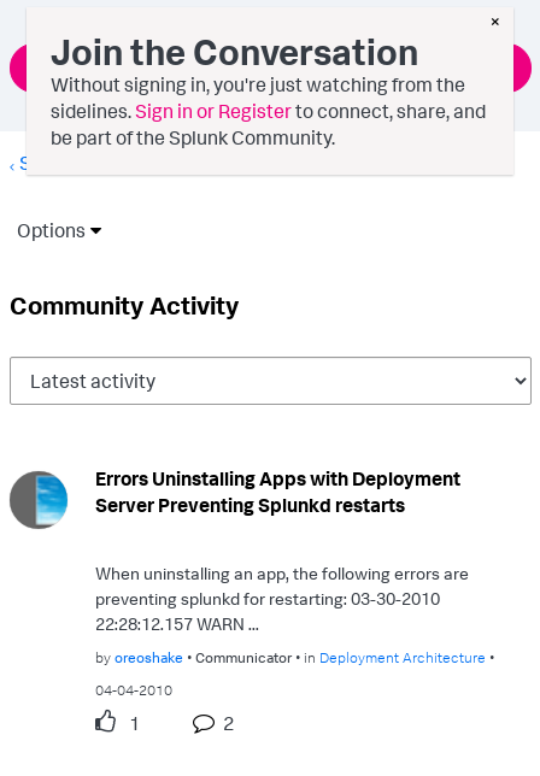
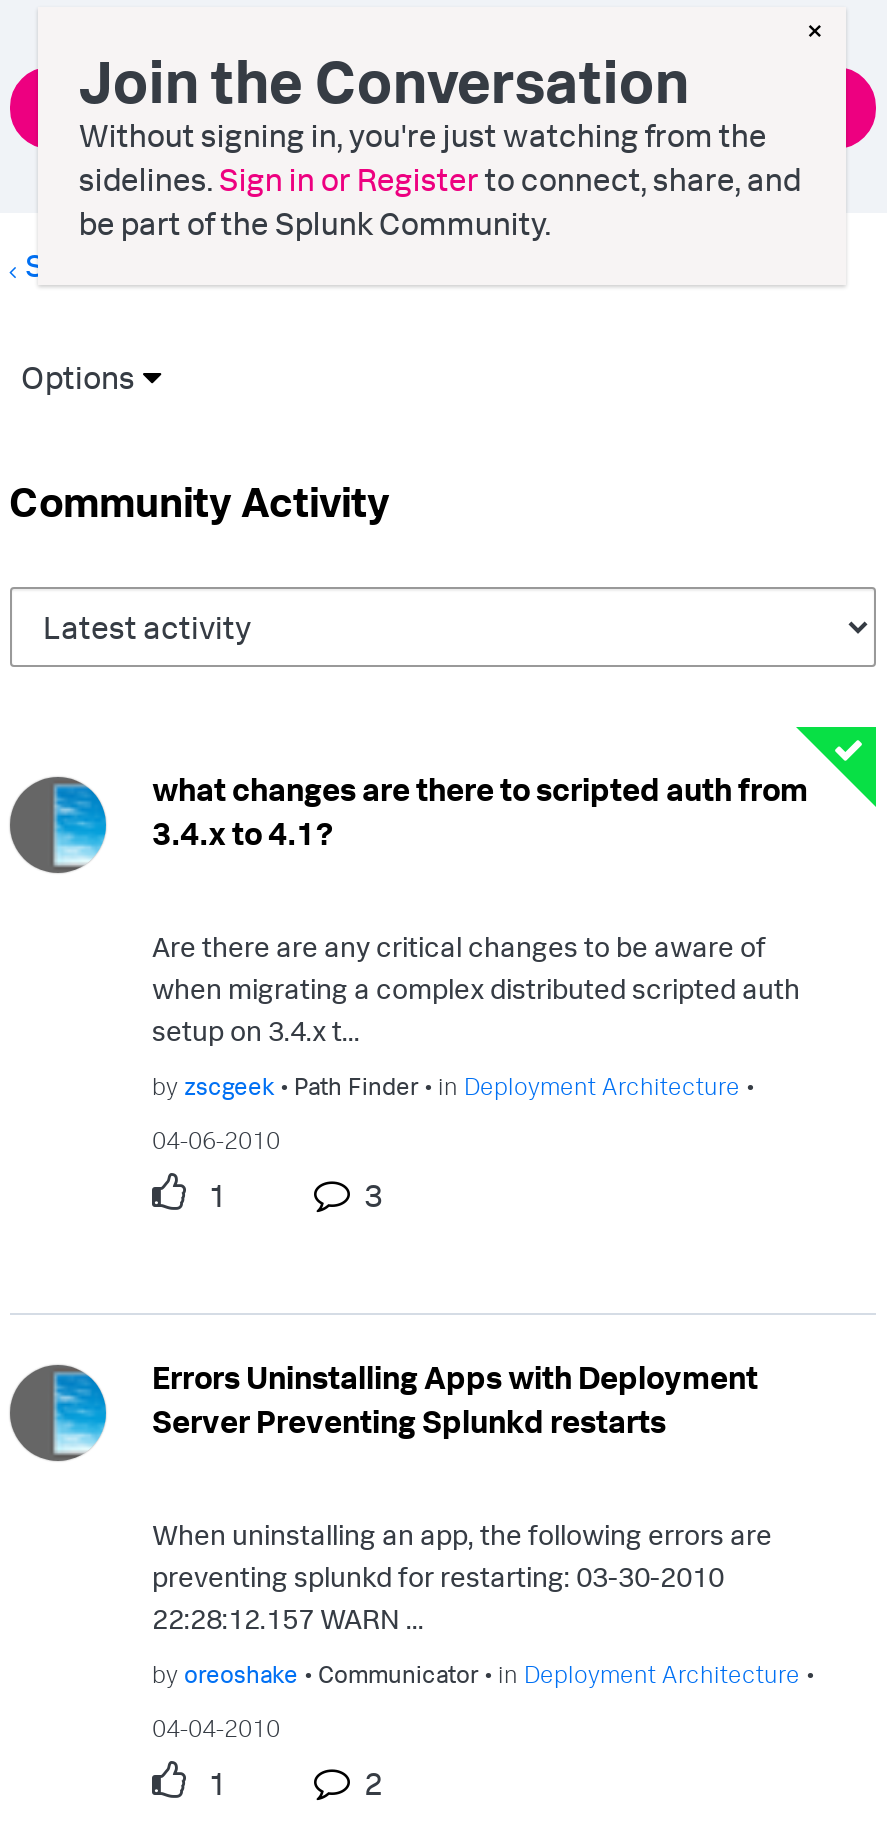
none -> [152,725,878,1215] [image] | what changes are there to scripted auth from | 3.4.x to 4.1? | Are there are any critical changes to be aware of | when migrating a complex distributed scripted auth | setup on 3.4.x t... | by zscgeek | Path Finder in Deployment Architecture | 04-06-2010 | 1 | 3

